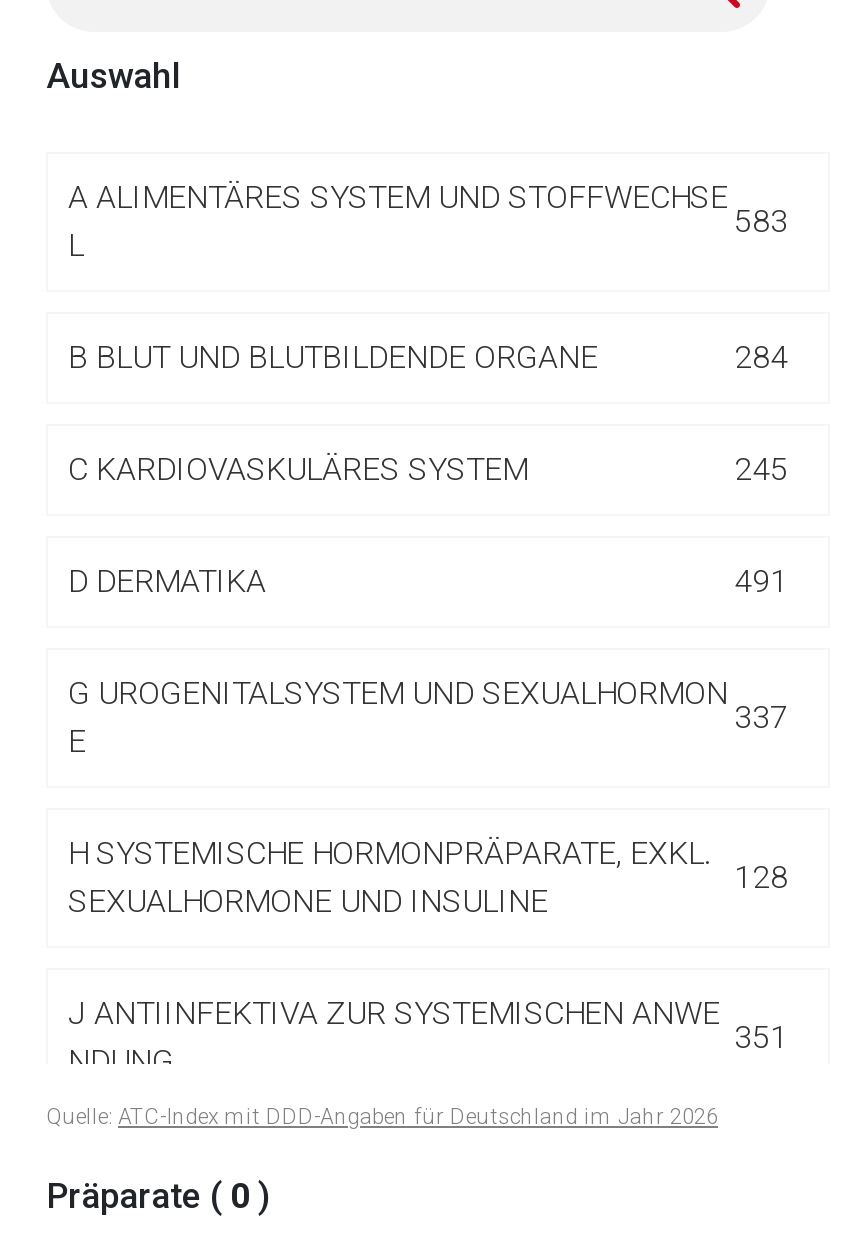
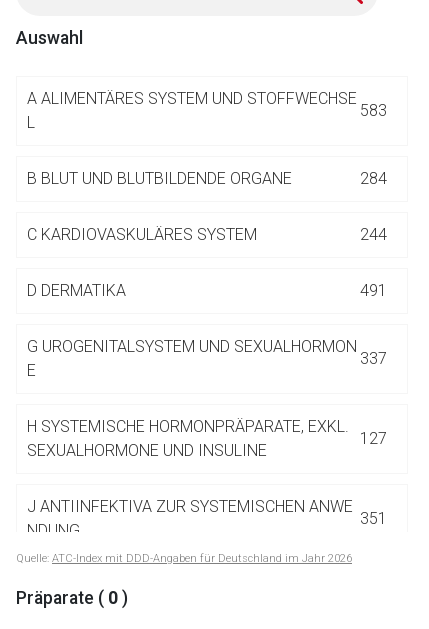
[734,450,788,488] 245 -> [360,225,387,244] 244
[734,858,788,896] 128 -> [360,429,387,448] 127

